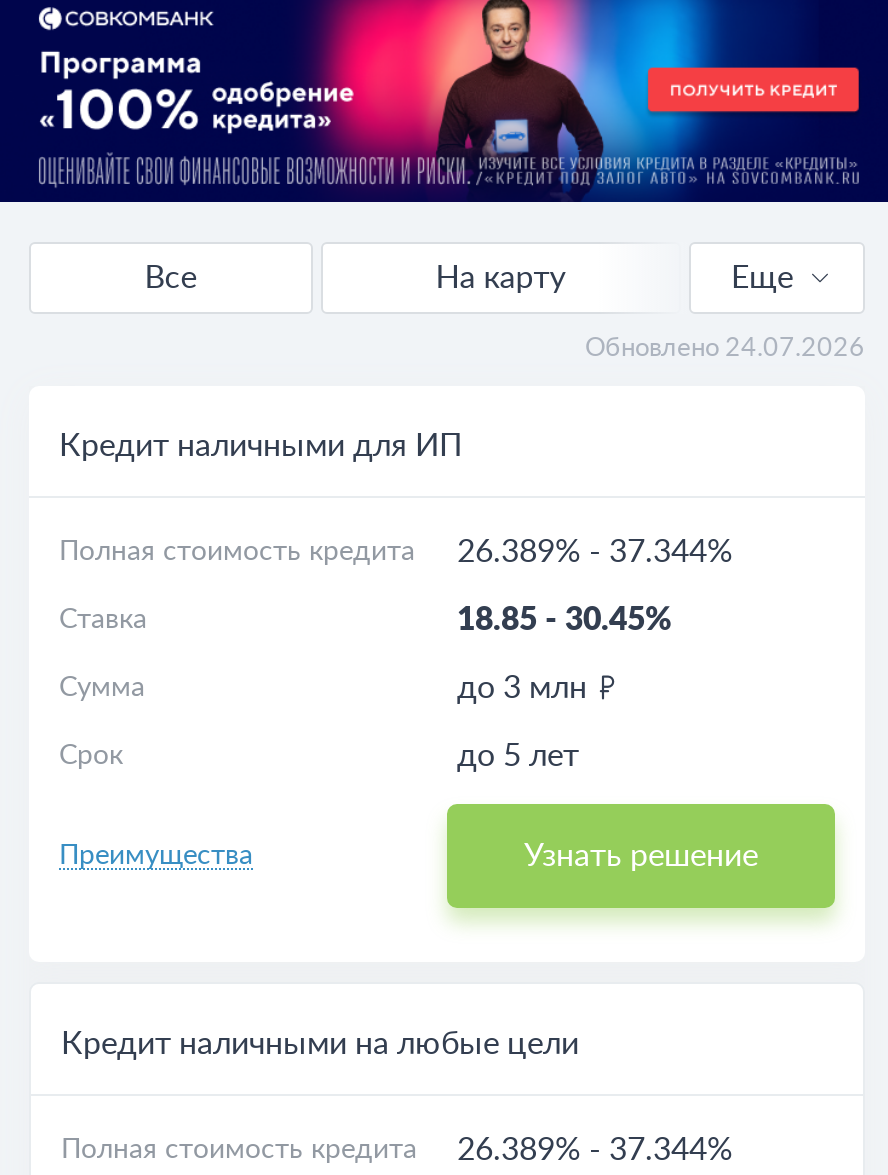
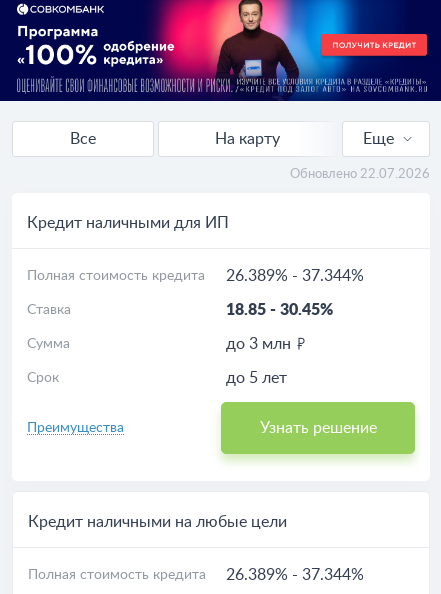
[585,336,865,362] Обновлено 24.07.2026 -> [290,168,430,181] Обновлено 22.07.2026

